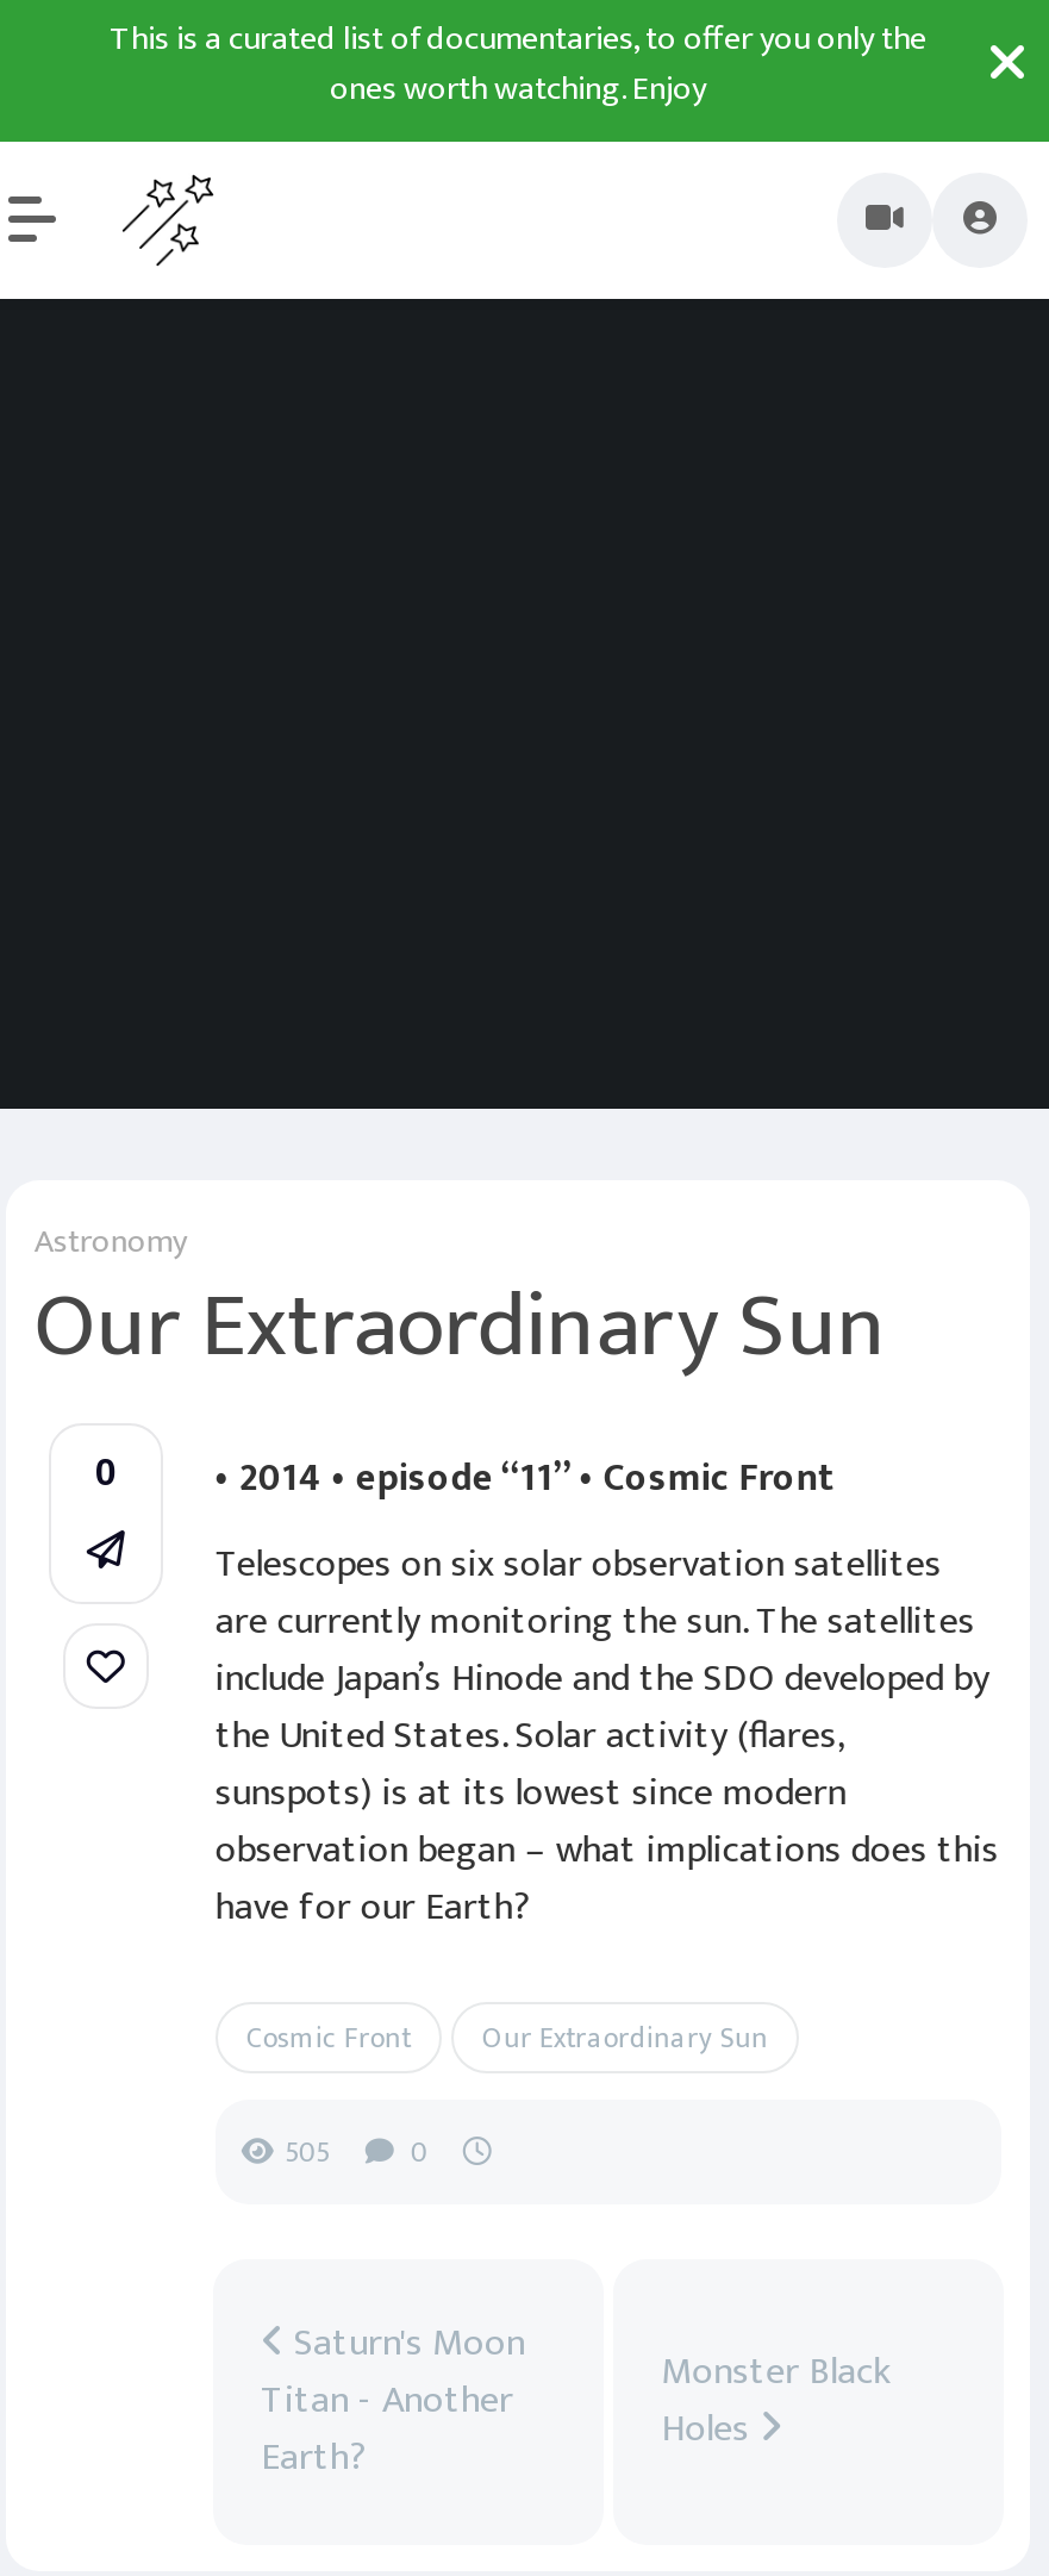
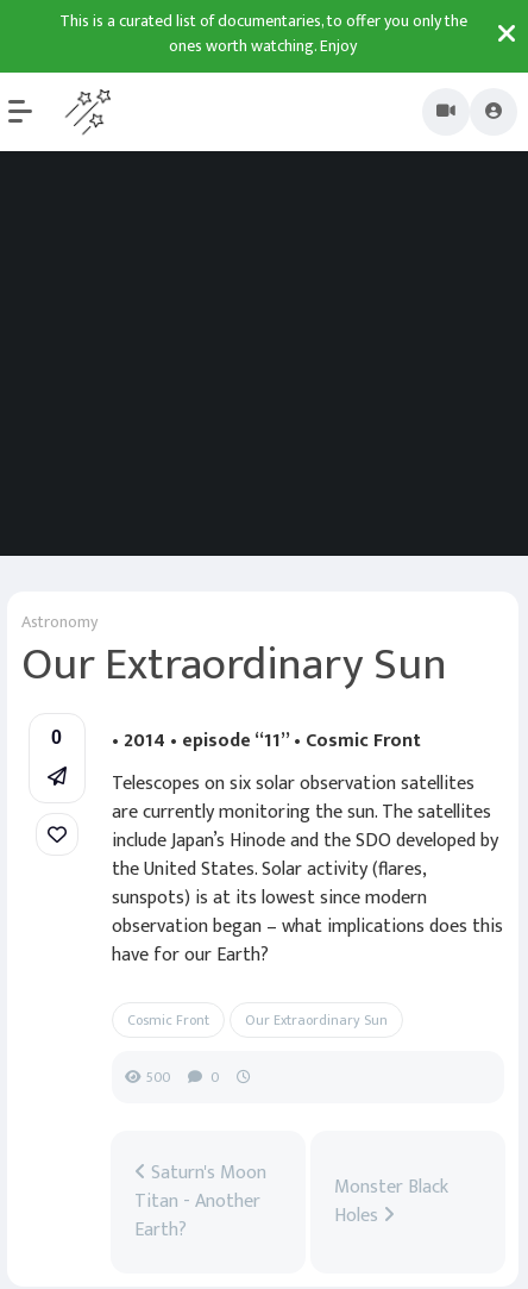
[284,2128,434,2176] 505 0 -> [146,1065,222,1089] 500 0

